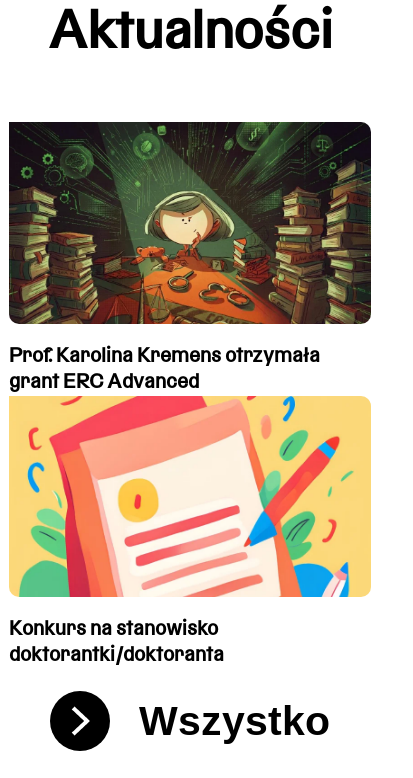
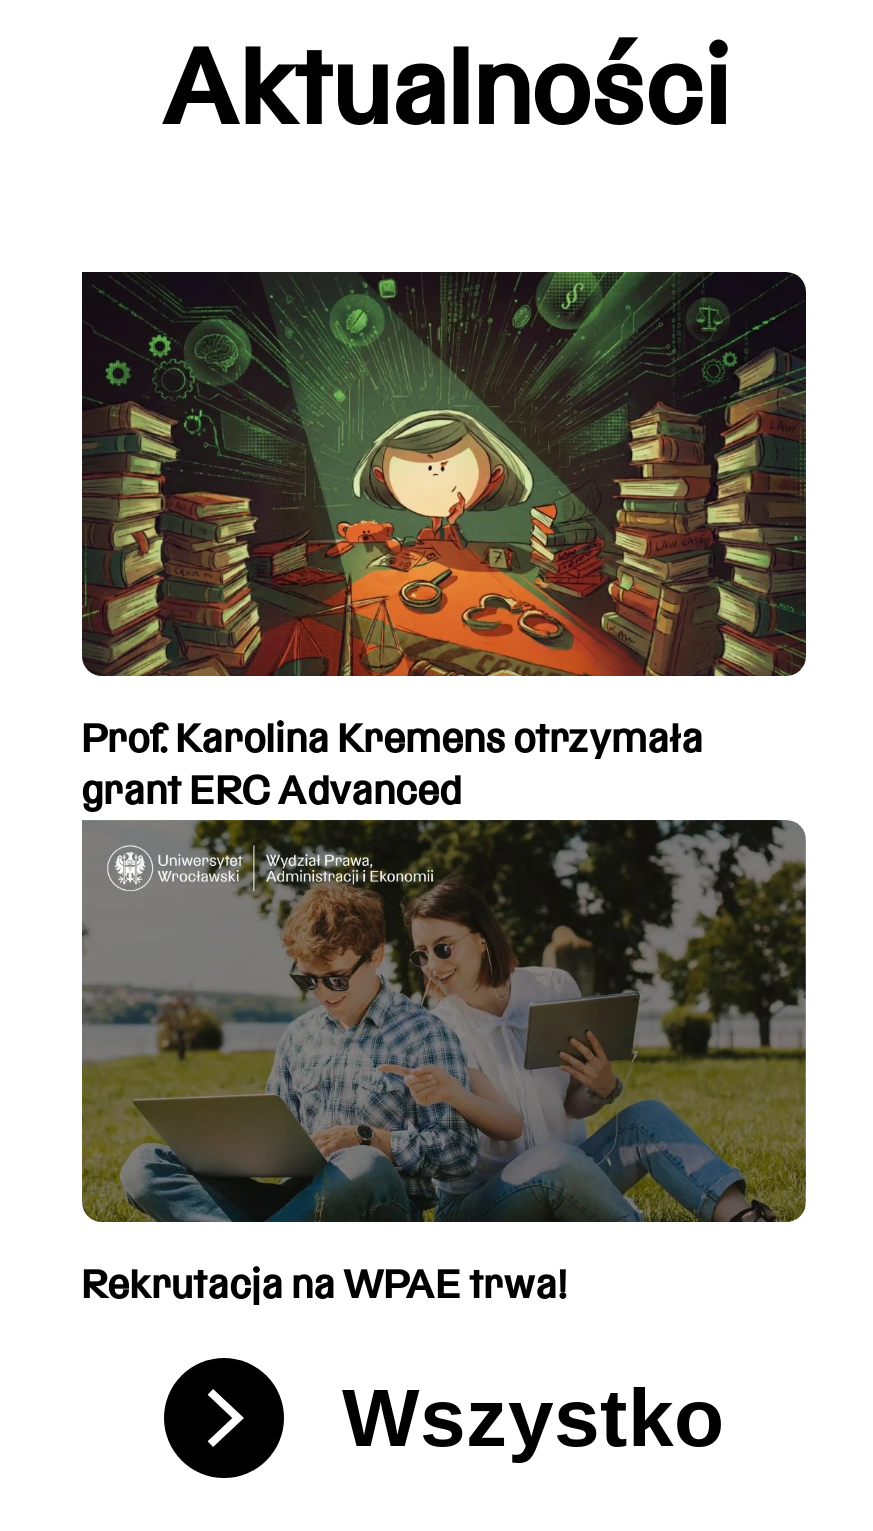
[8,395,372,664] [image] | Konkurs na stanowisko | doktorantki/doktoranta -> [80,818,808,1305] [image] | Rekrutacja na WPAE trwa!

